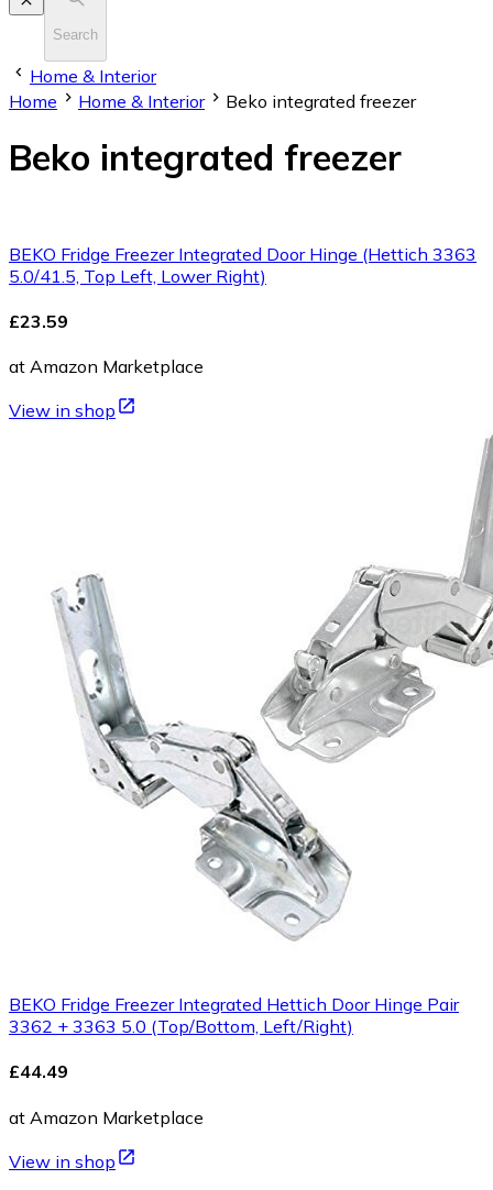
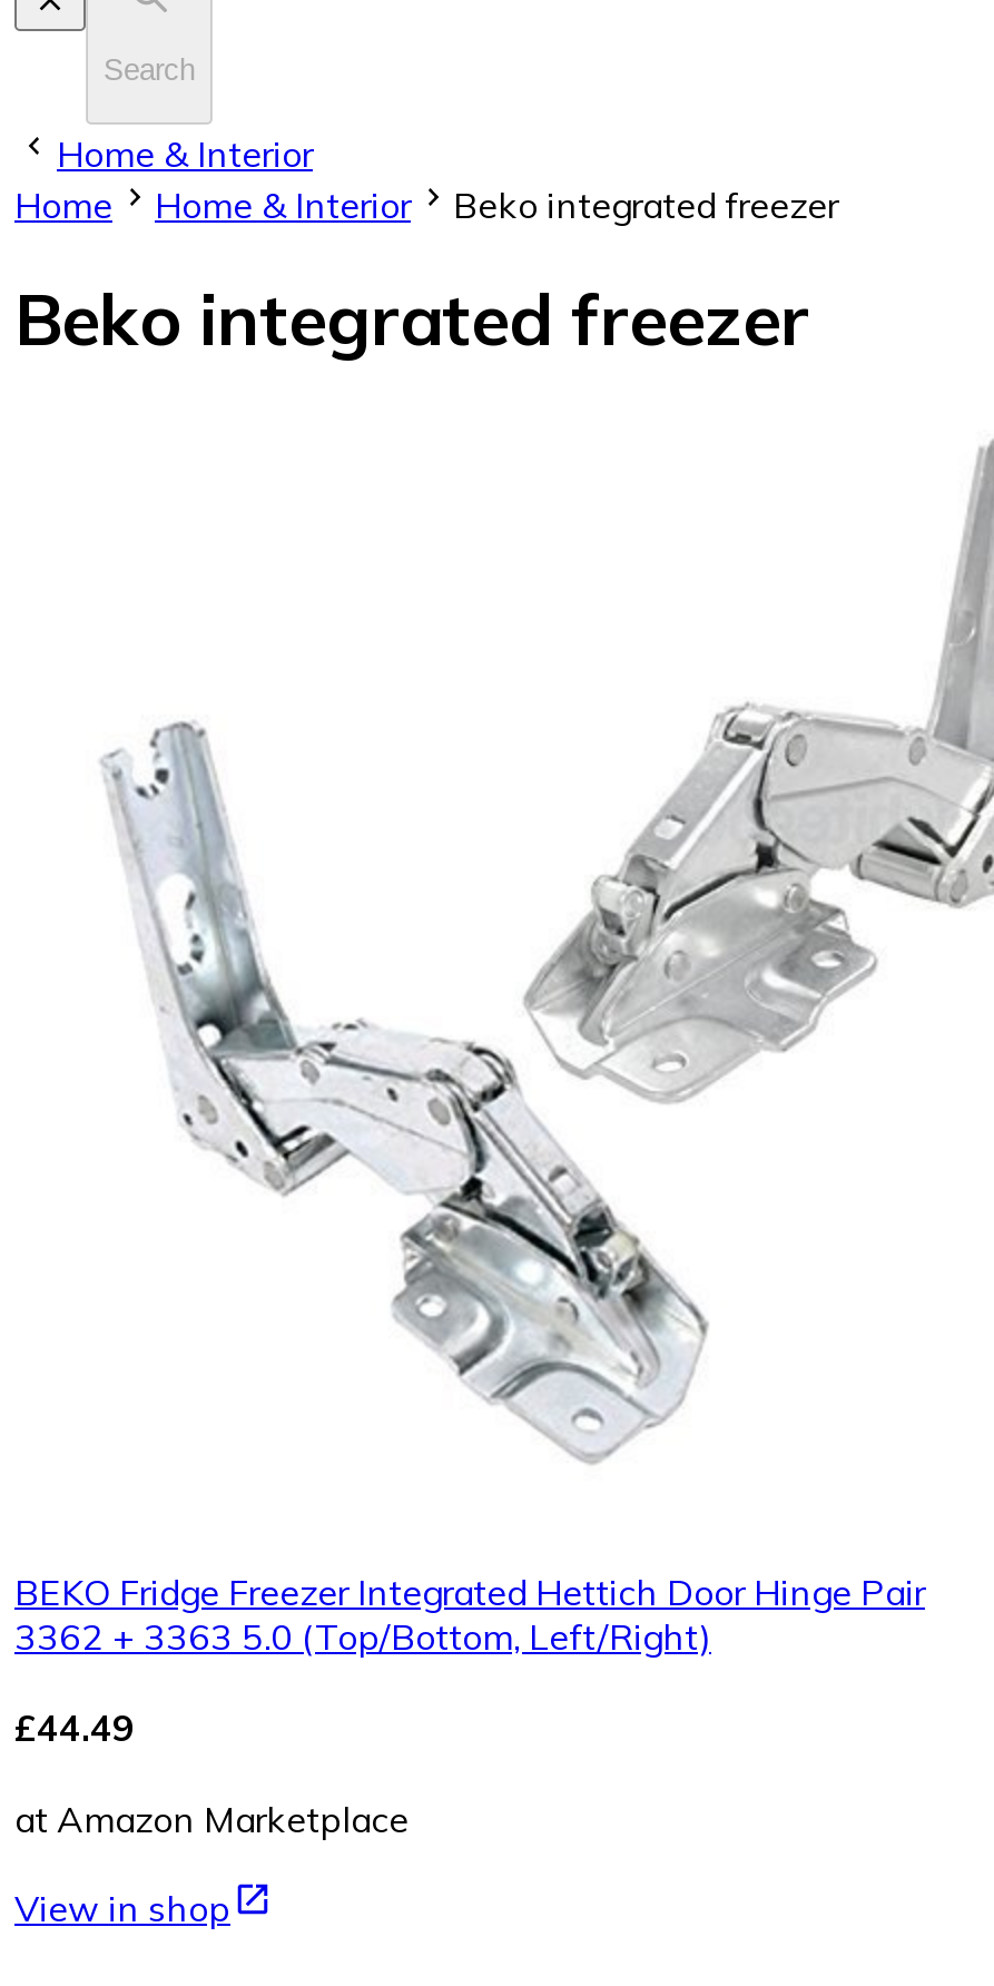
[9,243,476,421] BEKO Fridge Freezer Integrated Door Hinge (Hettich 3363 | 5.0/41.5, Top Left, Lower Right) | £23.59 | at Amazon Marketplace | View in shop -> none

